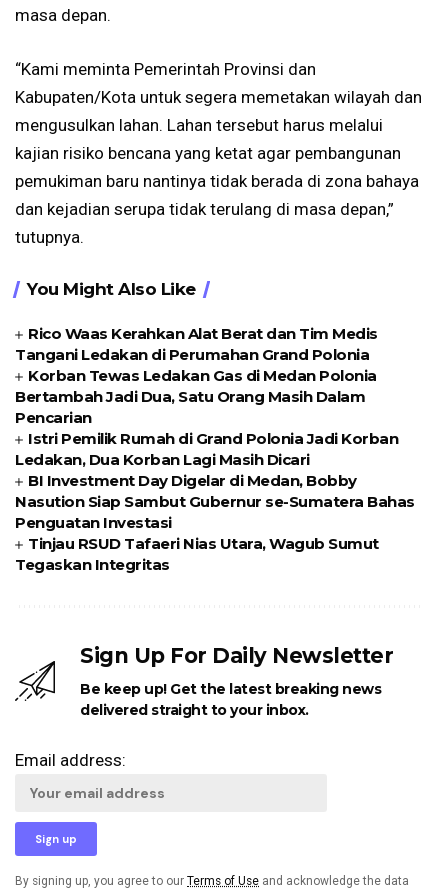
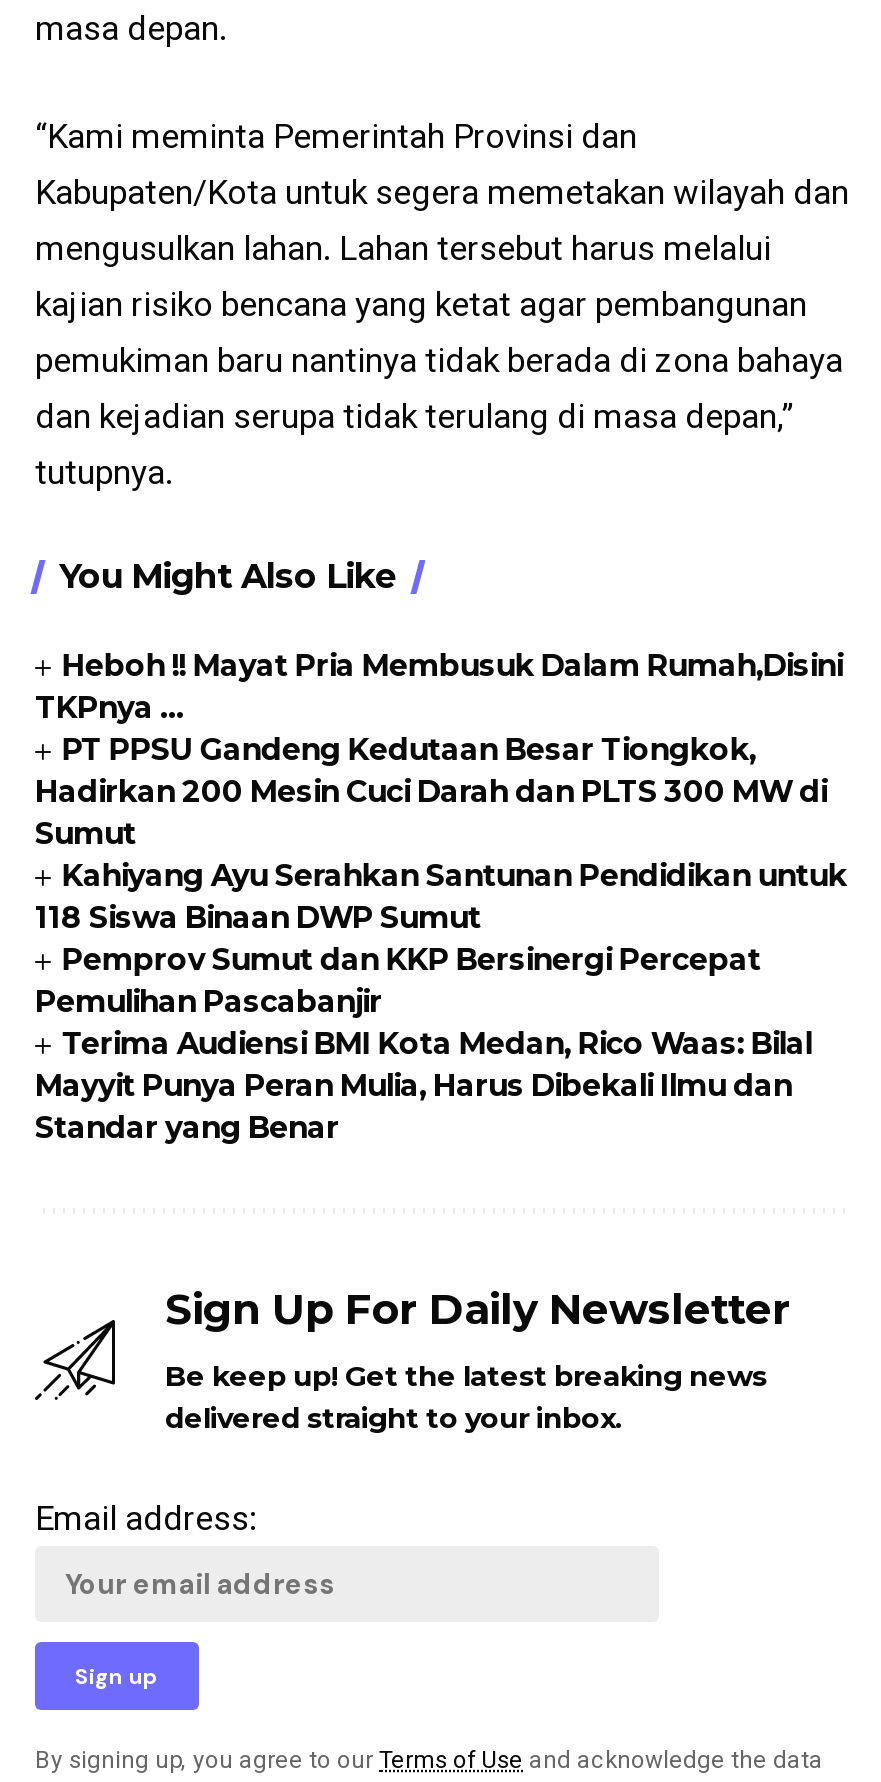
[15,324,414,574] Rico Waas Kerahkan Alat Berat dan Tim Medis | Tangani Ledakan di Perumahan Grand Polonia | Korban Tewas Ledakan Gas di Medan Polonia | Bertambah Jadi Dua, Satu Orang Masih Dalam | Pencarian | Istri Pemilik Rumah di Grand Polonia Jadi Korban | Ledakan, Dua Korban Lagi Masih Dicari | BI Investment Day Digelar di Medan, Bobby | Nasution Siap Sambut Gubernur se-Sumatera Bahas | Penguatan Investasi | Tinjau RSUD Tafaeri Nias Utara, Wagub Sumut | Tegaskan Integritas -> [35,646,847,1146] Heboh !! Mayat Pria Membusuk Dalam Rumah,Disini | TKPnya … | PT PPSU Gandeng Kedutaan Besar Tiongkok, | Hadirkan 200 Mesin Cuci Darah dan PLTS 300 MW di | Sumut | Kahiyang Ayu Serahkan Santunan Pendidikan untuk | 118 Siswa Binaan DWP Sumut | Pemprov Sumut dan KKP Bersinergi Percepat | Pemulihan Pascabanjir | Terima Audiensi BMI Kota Medan, Rico Waas: Bilal | Mayyit Punya Peran Mulia, Harus Dibekali Ilmu dan | Standar yang Benar

